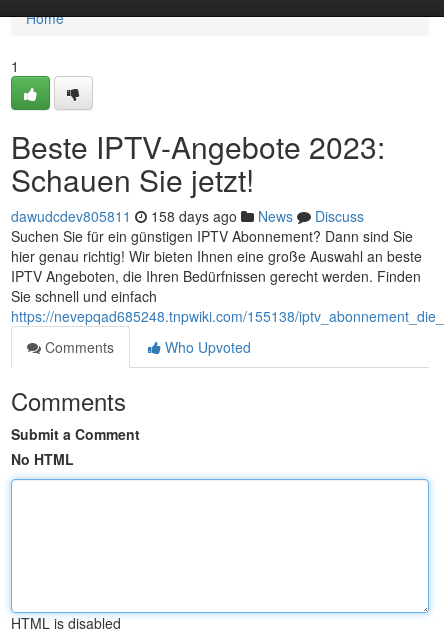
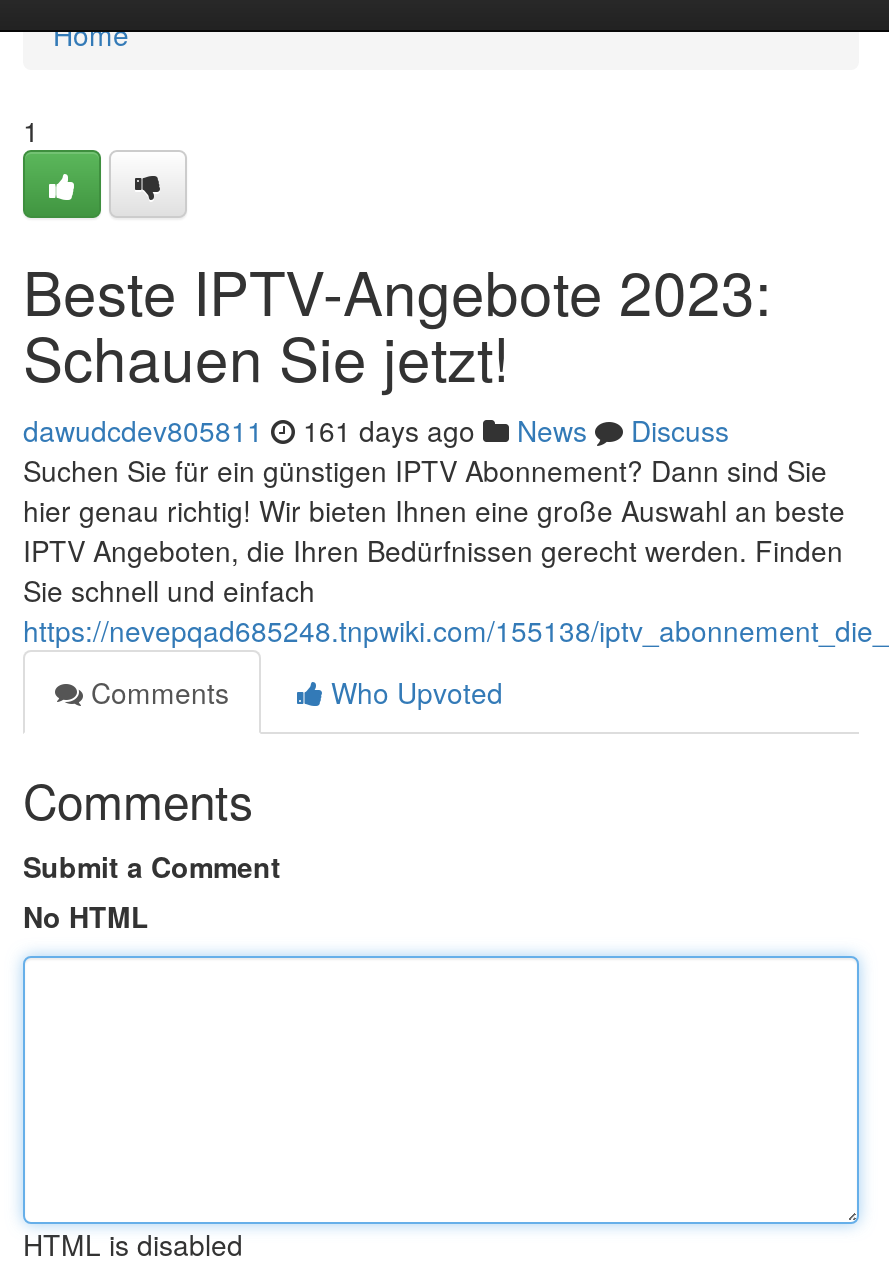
[11,206,364,226] dawudcdev805811 158 days ago News Discuss -> [23,410,729,450] dawudcdev805811 161 days ago News Discuss

